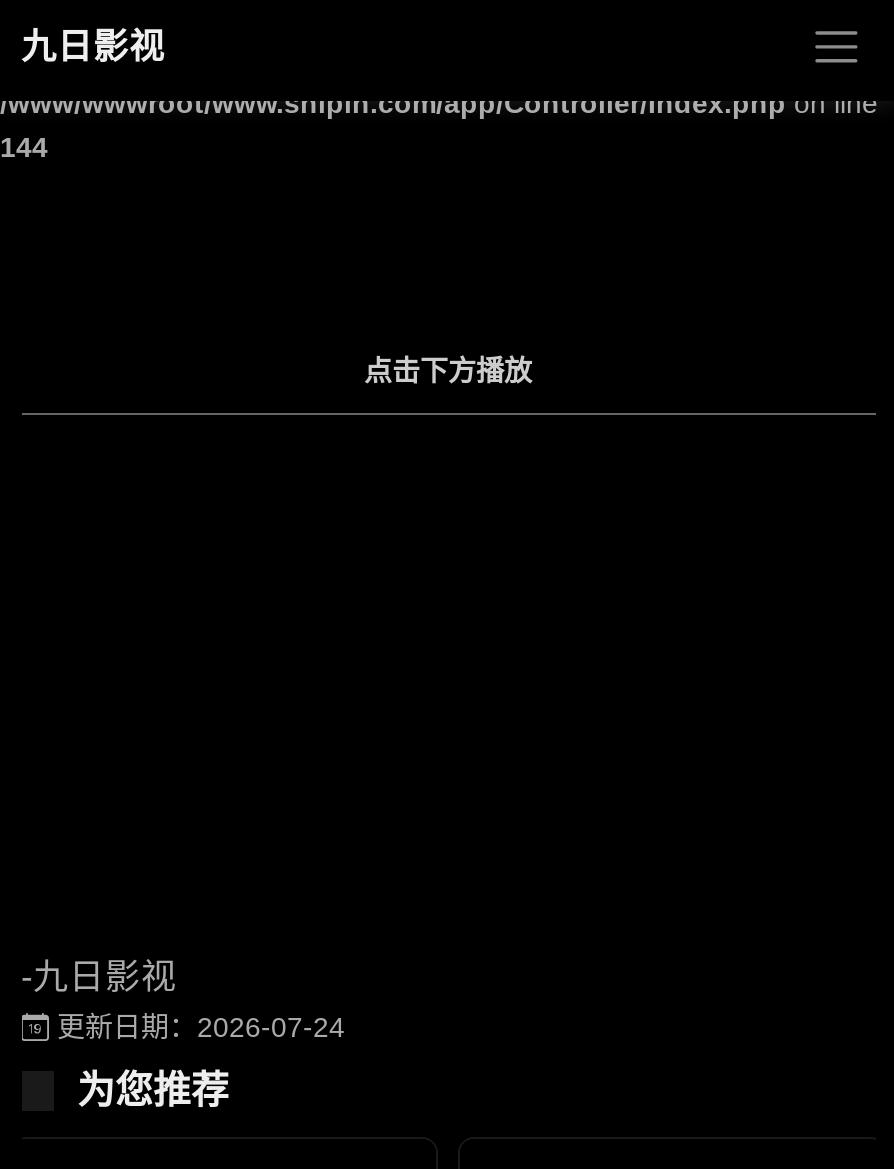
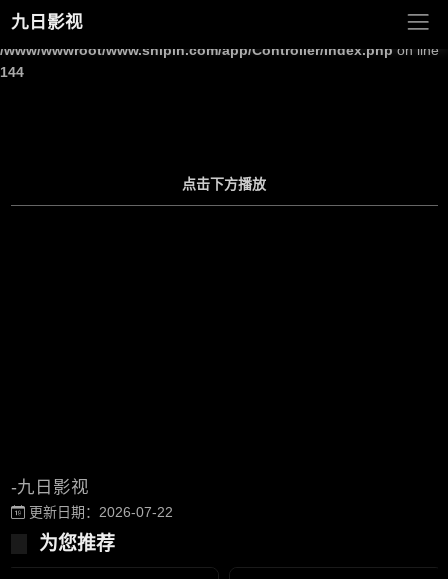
[49,1011,345,1043] 更新日期：2026-07-24 -> [24,504,172,520] 更新日期：2026-07-22

